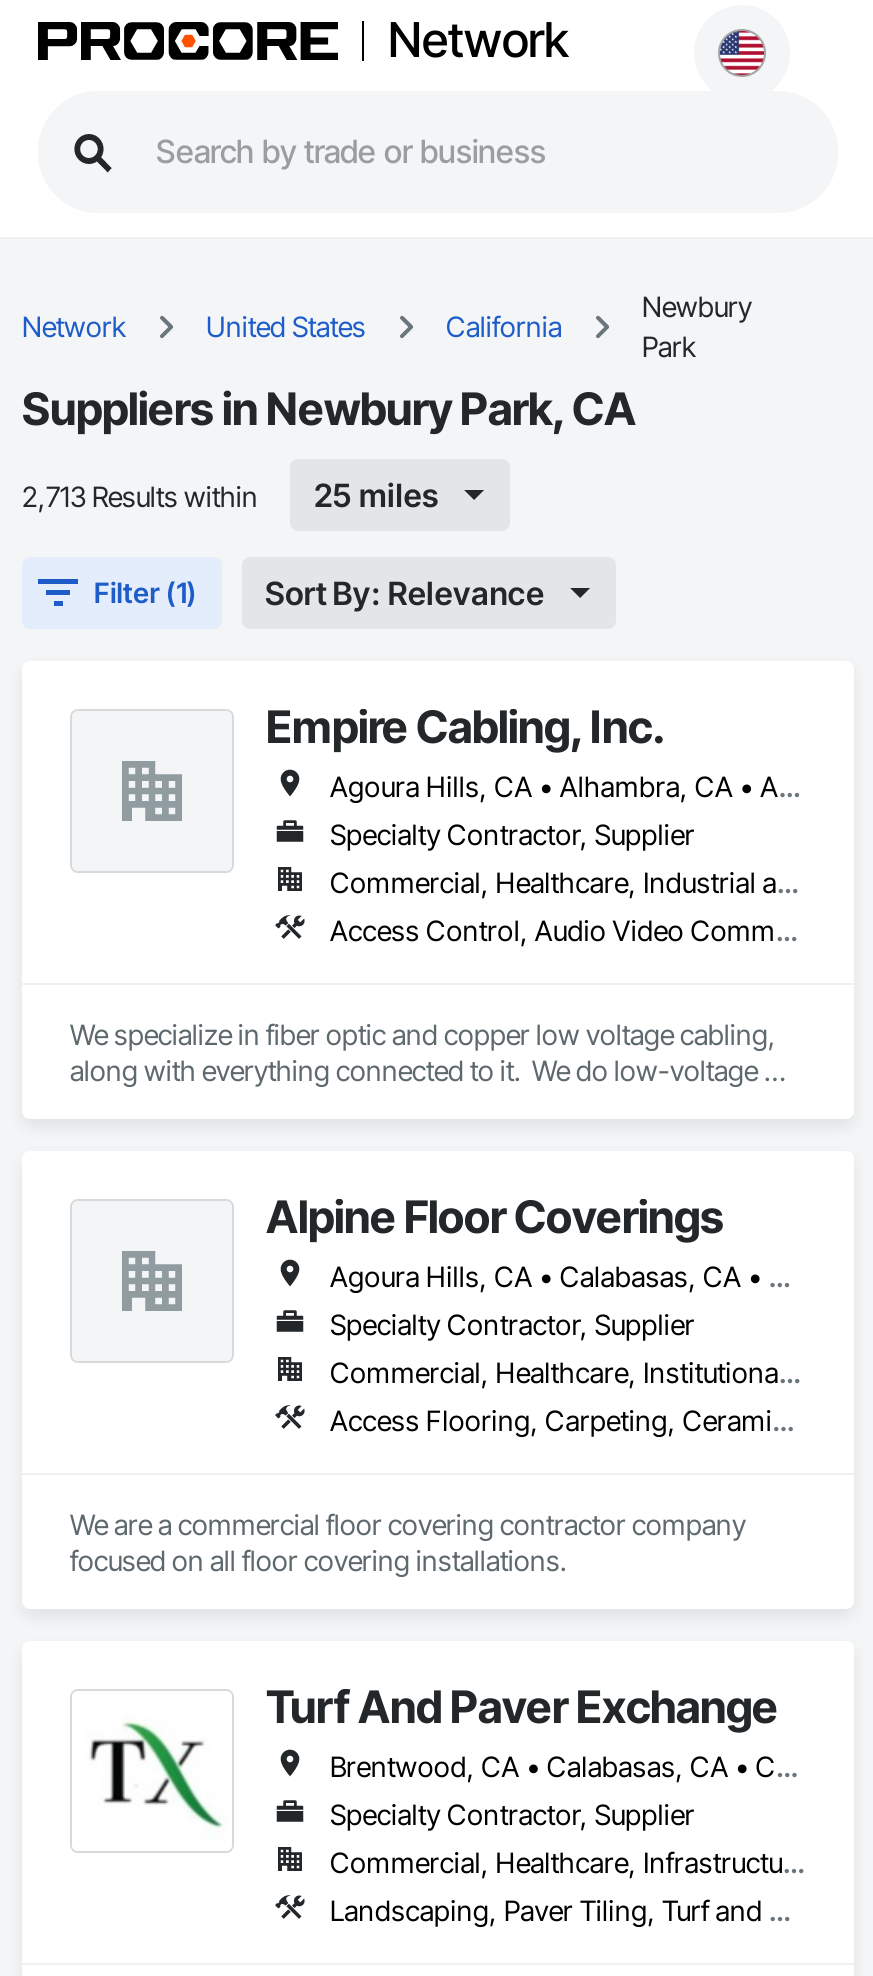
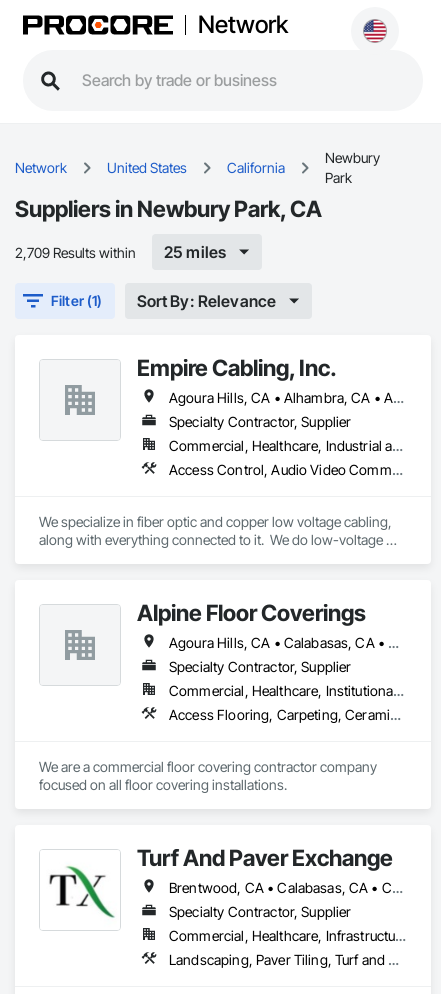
[22,478,258,512] 2,713 Results within -> [15,243,136,260] 2,709 Results within

